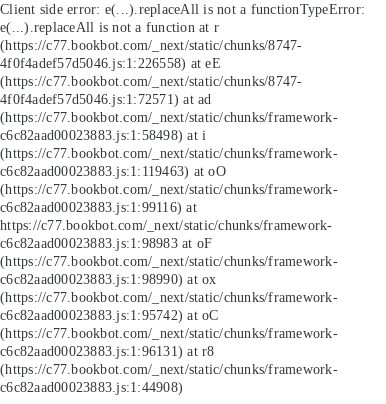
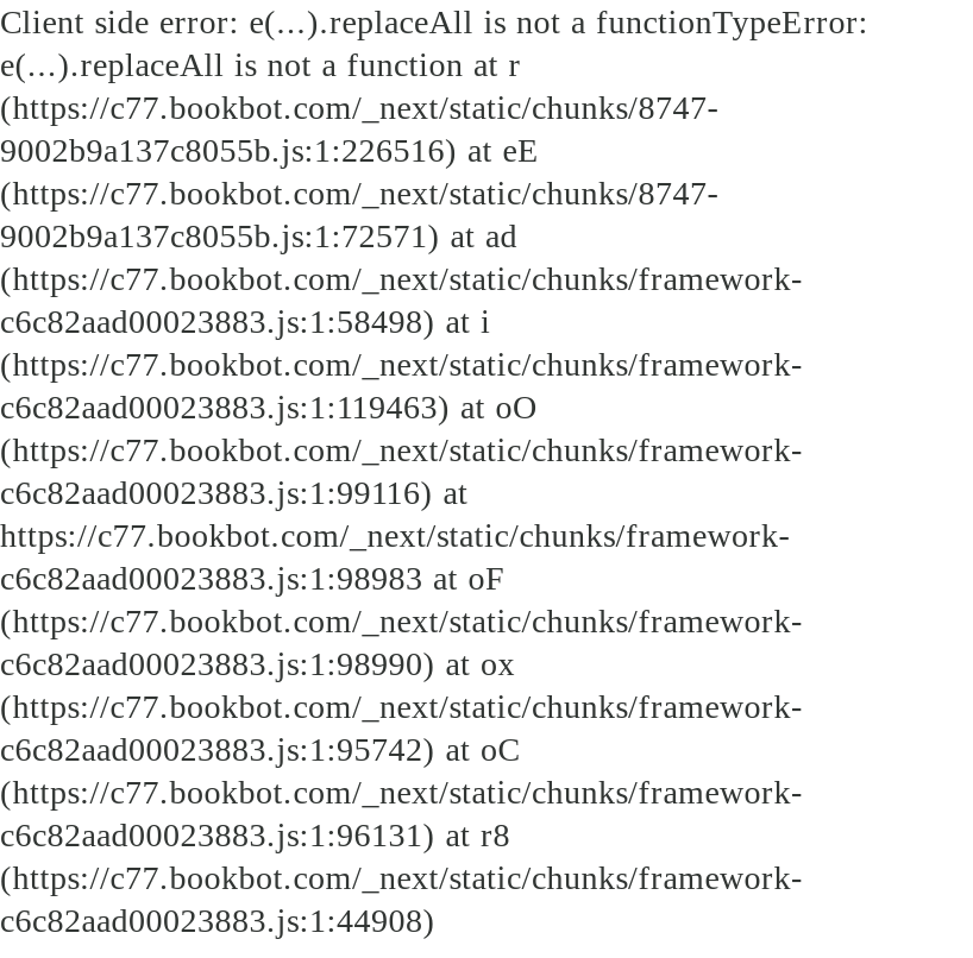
[0,55,221,71] 4f0f4adef57d5046.js:1:226558) at eE -> [0,131,540,169] 9002b9a137c8055b.js:1:226516) at eE
[0,91,211,107] 4f0f4adef57d5046.js:1:72571) at ad -> [0,216,517,254] 9002b9a137c8055b.js:1:72571) at ad

